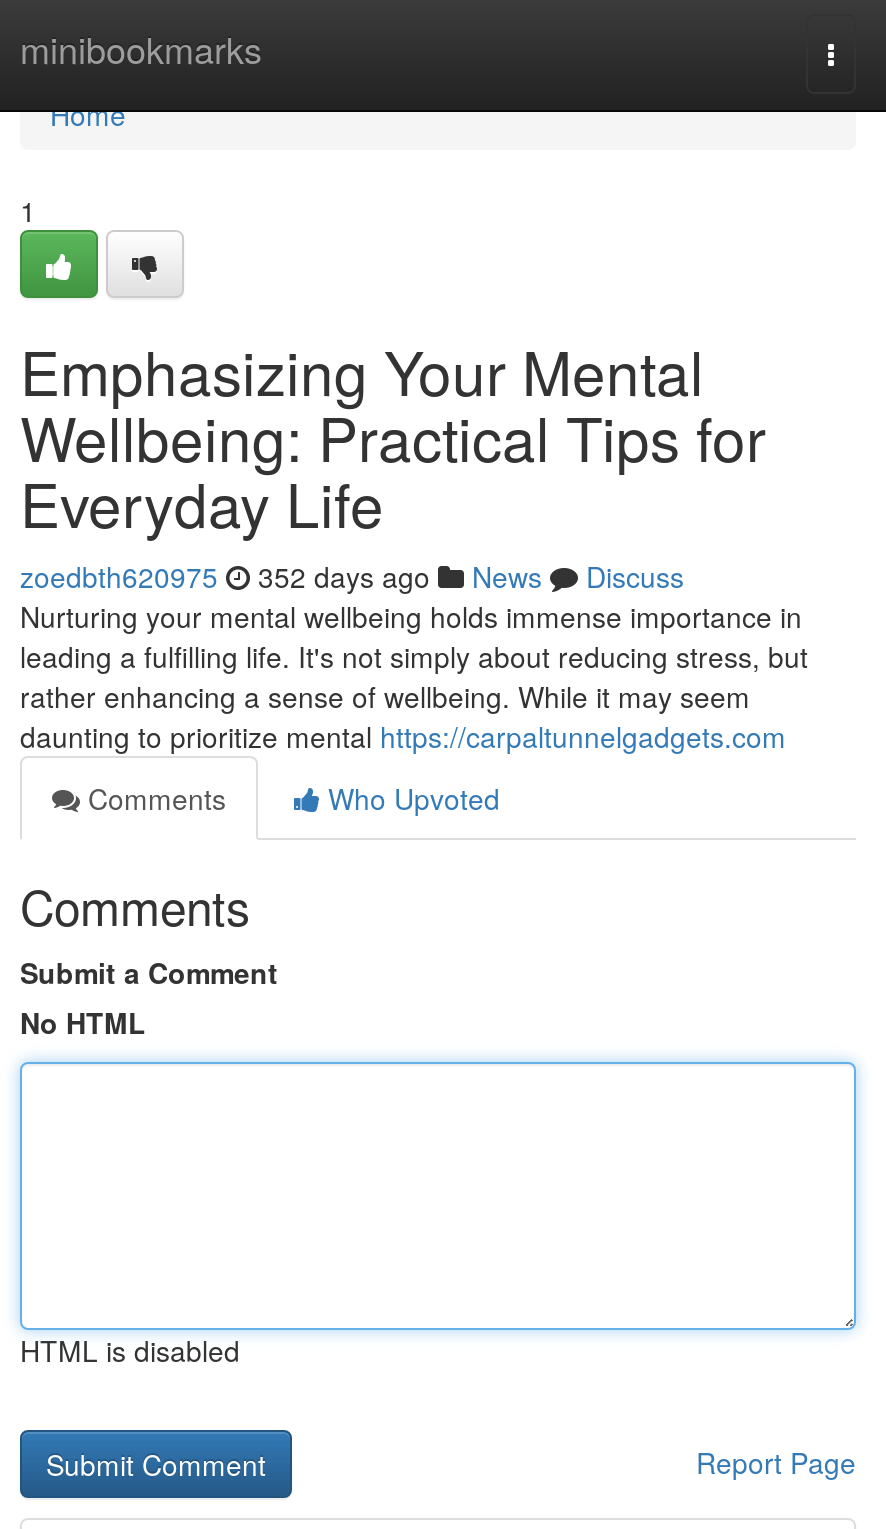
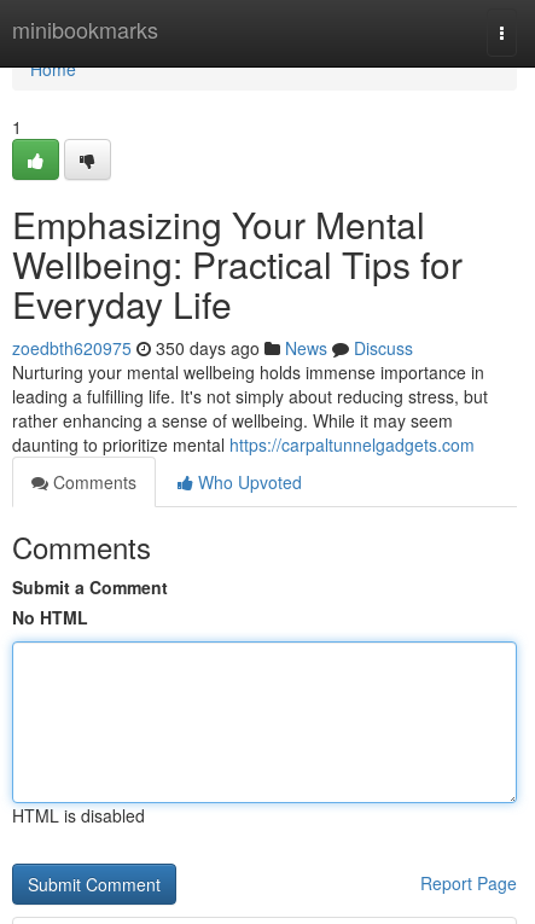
[20,556,684,596] zoedbth620975 352 days ago News Discuss -> [12,336,413,360] zoedbth620975 350 days ago News Discuss

